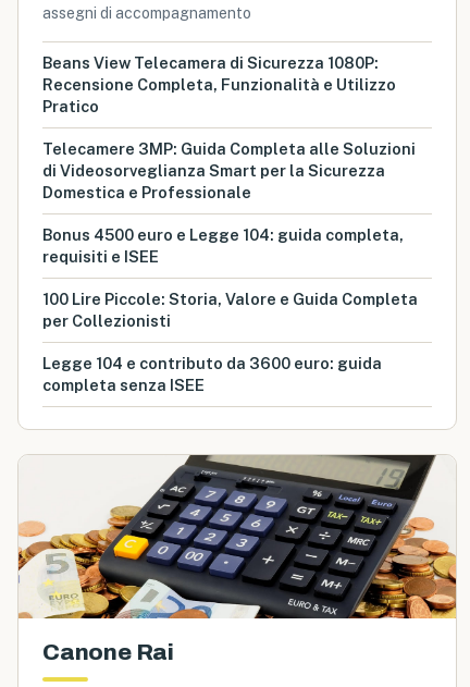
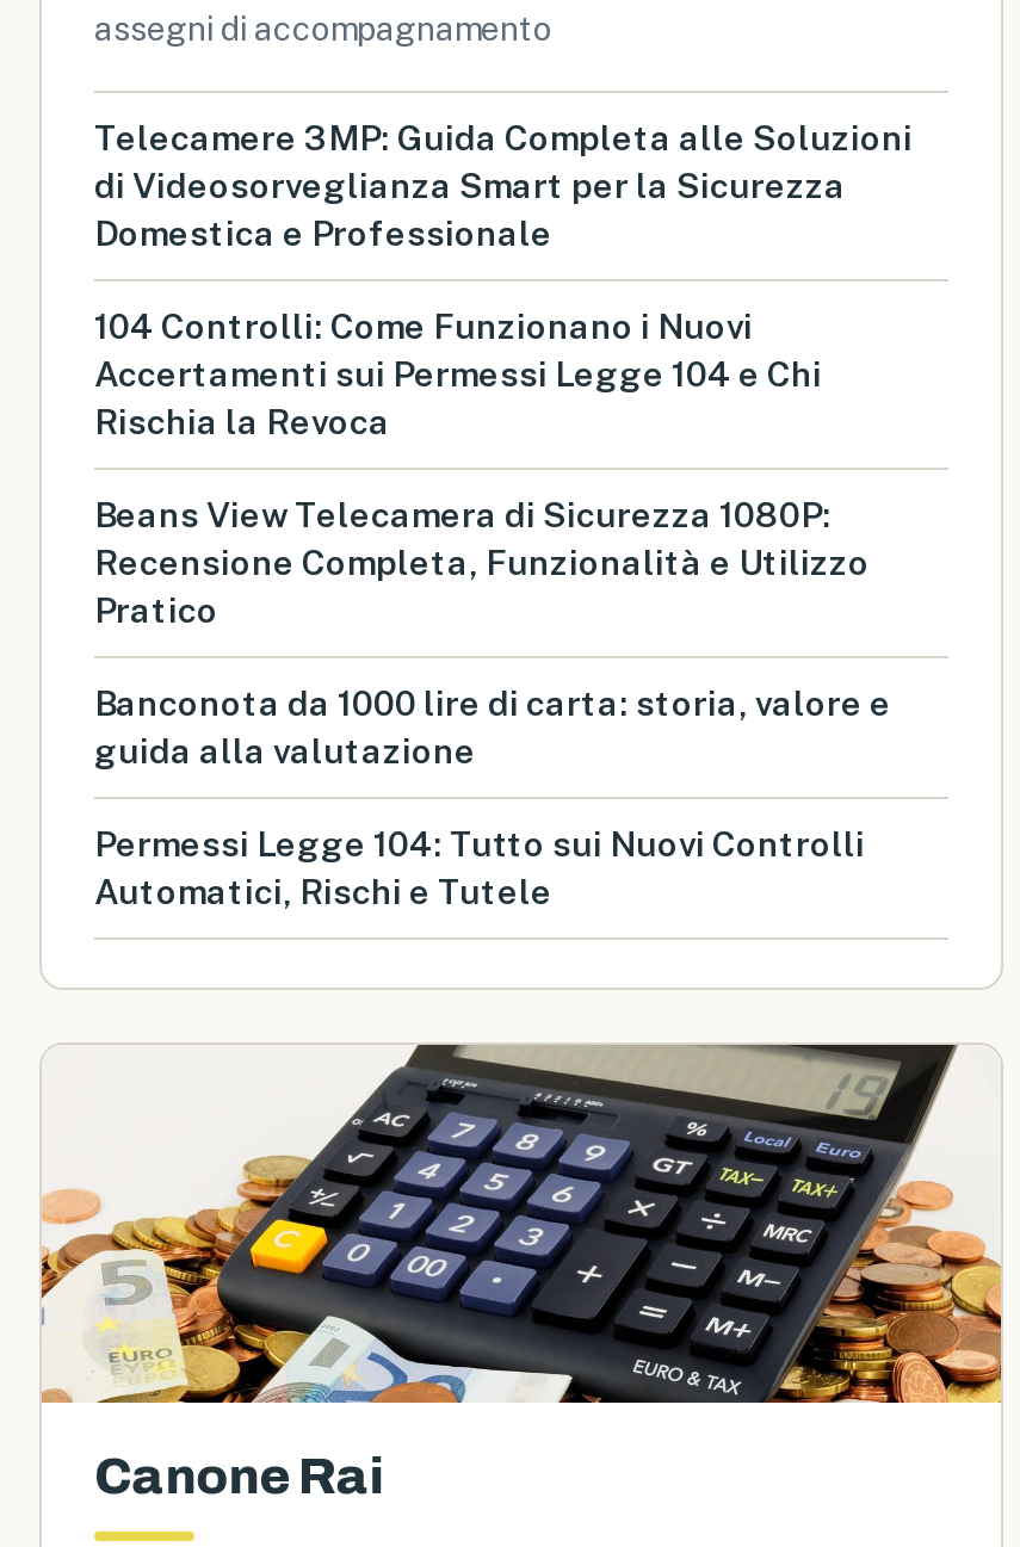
none -> [94,305,822,441] 104 Controlli: Come Funzionano i Nuovi | Accertamenti sui Permessi Legge 104 e Chi | Rischia la Revoca
moved [42,53,396,115] -> [94,494,870,630]: Beans View Telecamera di Sicurezza 1080P: | Recensione Completa, Funzionalità e Utilizzo | Pratico
moved [42,139,416,201] -> [94,117,913,253]: Telecamere 3MP: Guida Completa alle Soluzioni | di Videosorveglianza Smart per la Sicurezza | Domestica e Professionale
[42,225,418,394] Bonus 4500 euro e Legge 104: guida completa, | requisiti e ISEE | 100 Lire Piccole: Storia, Valore e Guida Completa | per Collezionisti | Legge 104 e contributo da 3600 euro: guida | completa senza ISEE -> [94,682,891,911] Banconota da 1000 lire di carta: storia, valore e | guida alla valutazione | Permessi Legge 104: Tutto sui Nuovi Controlli | Automatici, Rischi e Tutele

